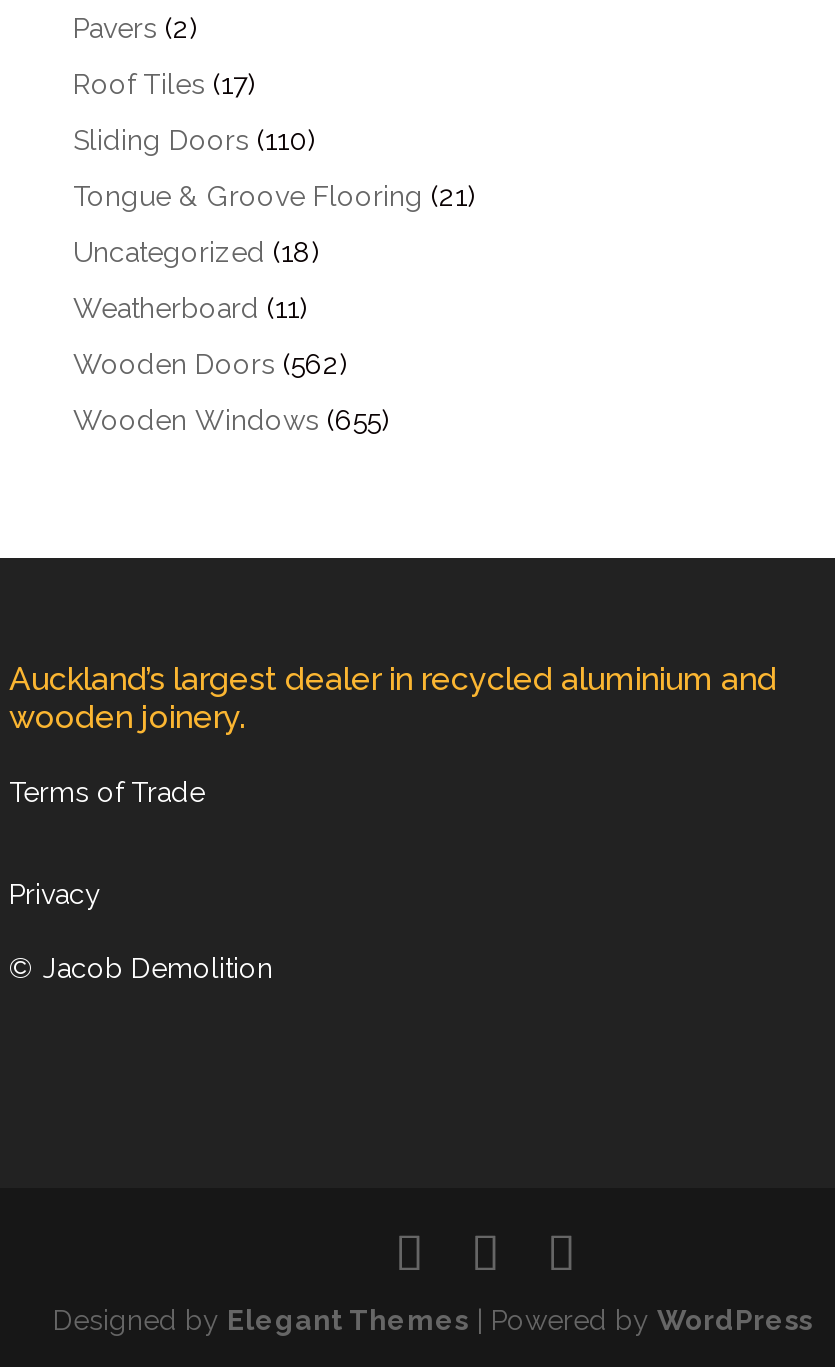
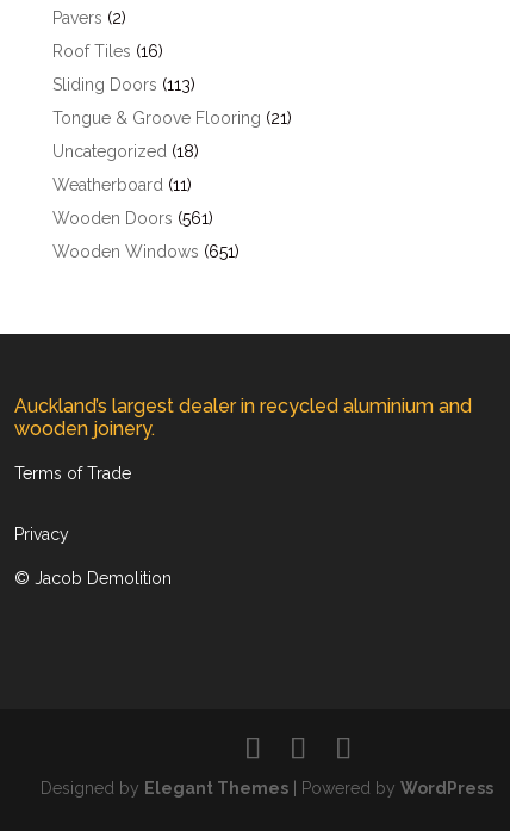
[73,67,255,99] Roof Tiles (17) -> [52,41,163,60] Roof Tiles (16)
[73,123,315,155] Sliding Doors (110) -> [52,75,195,94] Sliding Doors (113)
[73,347,347,379] Wooden Doors (562) -> [52,208,213,227] Wooden Doors (561)
[73,403,389,435] Wooden Windows (655) -> [52,242,240,261] Wooden Windows (651)

